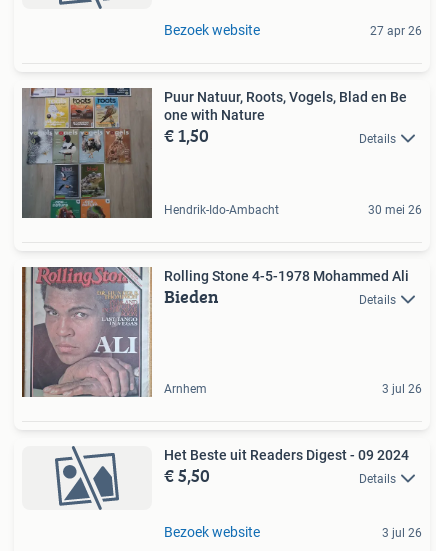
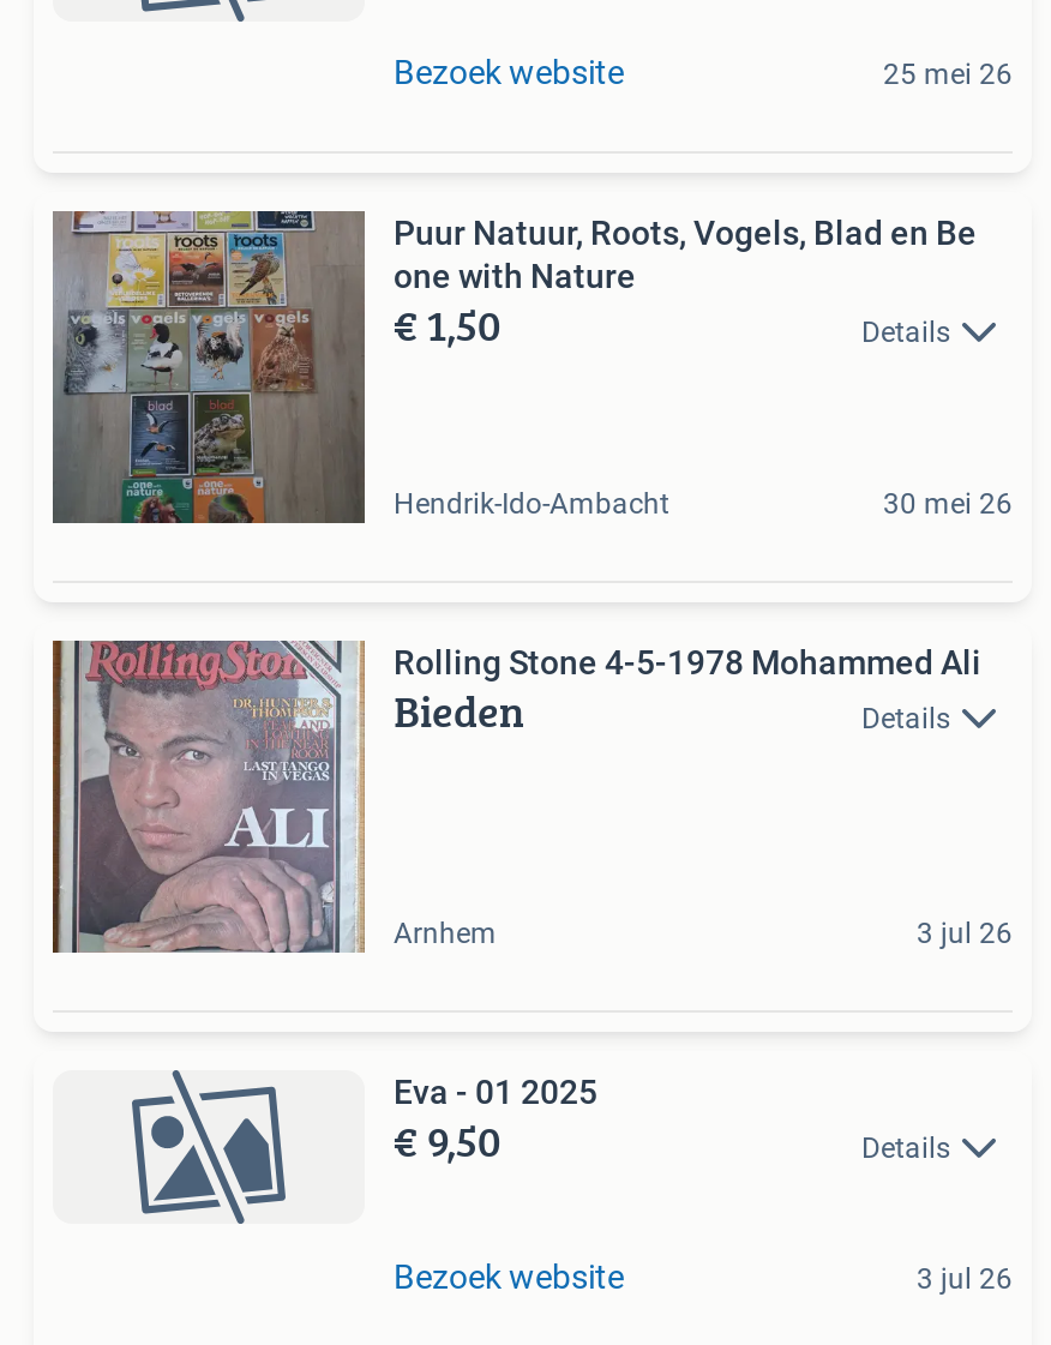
[370,24,422,38] 27 apr 26 -> [883,58,1013,92] 25 mei 26
[164,447,409,489] Het Beste uit Readers Digest - 09 2024 | € 5,50 -> [394,1073,597,1174] Eva - 01 2025 | € 9,50

